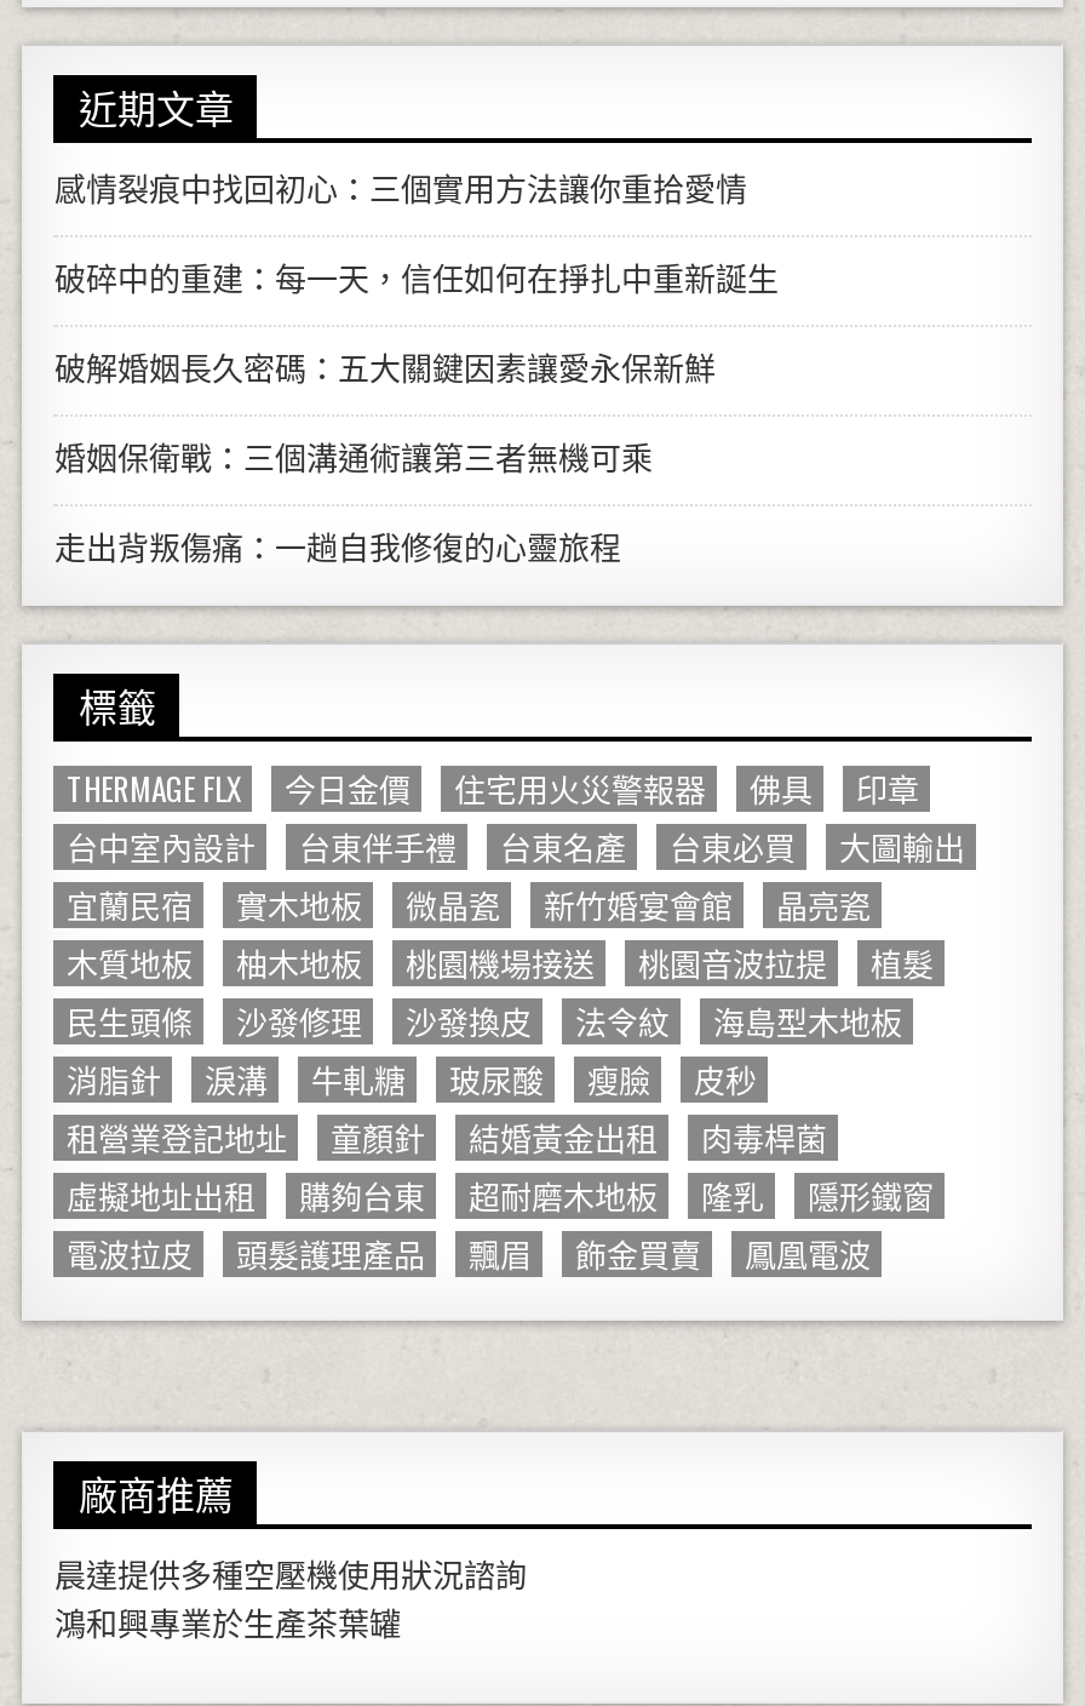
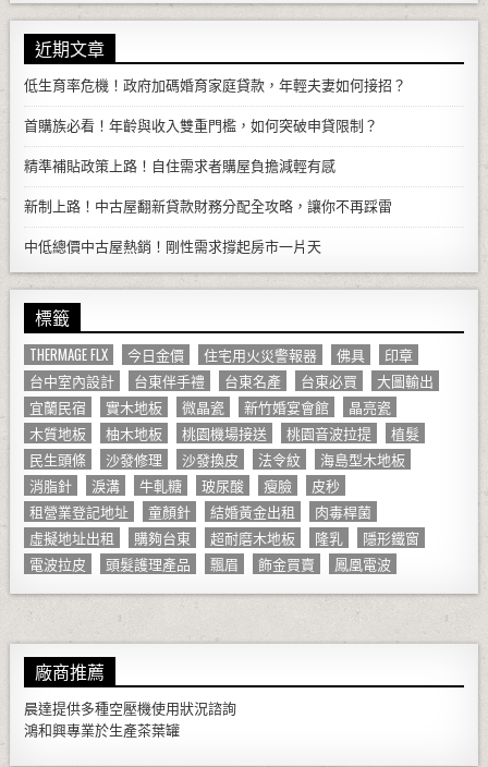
[54,172,747,209] 感情裂痕中找回初心：三個實用方法讓你重拾愛情 -> [25,77,407,94] 低生育率危機！政府加碼婚育家庭貸款，年輕夫妻如何接招？
[54,262,779,298] 破碎中的重建：每一天，信任如何在掙扎中重新誕生 -> [25,118,379,134] 首購族必看！年齡與收入雙重門檻，如何突破申貸限制？
[54,352,716,388] 破解婚姻長久密碼：五大關鍵因素讓愛永保新鮮 -> [25,158,336,174] 精準補貼政策上路！自住需求者購屋負擔減輕有感
[54,441,653,478] 婚姻保衛戰：三個溝通術讓第三者無機可乘 -> [25,198,393,215] 新制上路！中古屋翻新貸款財務分配全攻略，讓你不再踩雷
[54,531,621,567] 走出背叛傷痛：一趟自我修復的心靈旅程 -> [25,239,322,255] 中低總價中古屋熱銷！剛性需求撐起房市一片天

